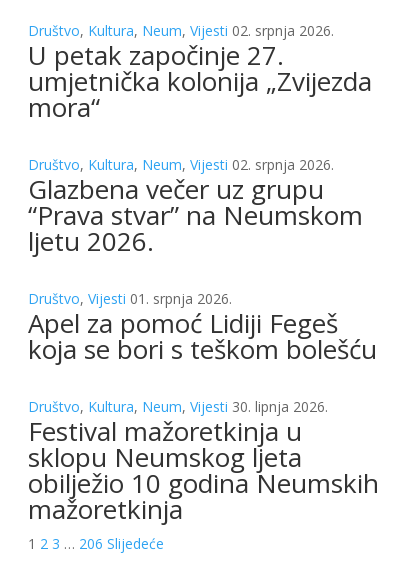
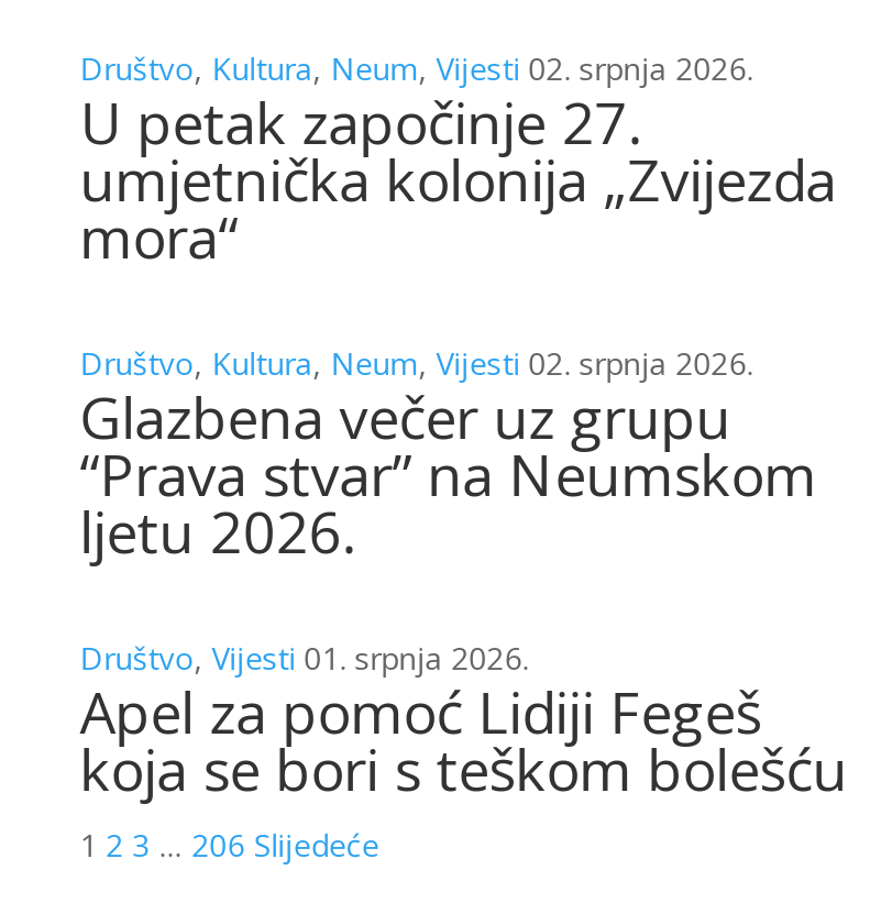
[28,397,379,527] Društvo, Kultura, Neum, Vijesti 30. lipnja 2026. | Festival mažoretkinja u | sklopu Neumskog ljeta | obilježio 10 godina Neumskih | mažoretkinja -> none

